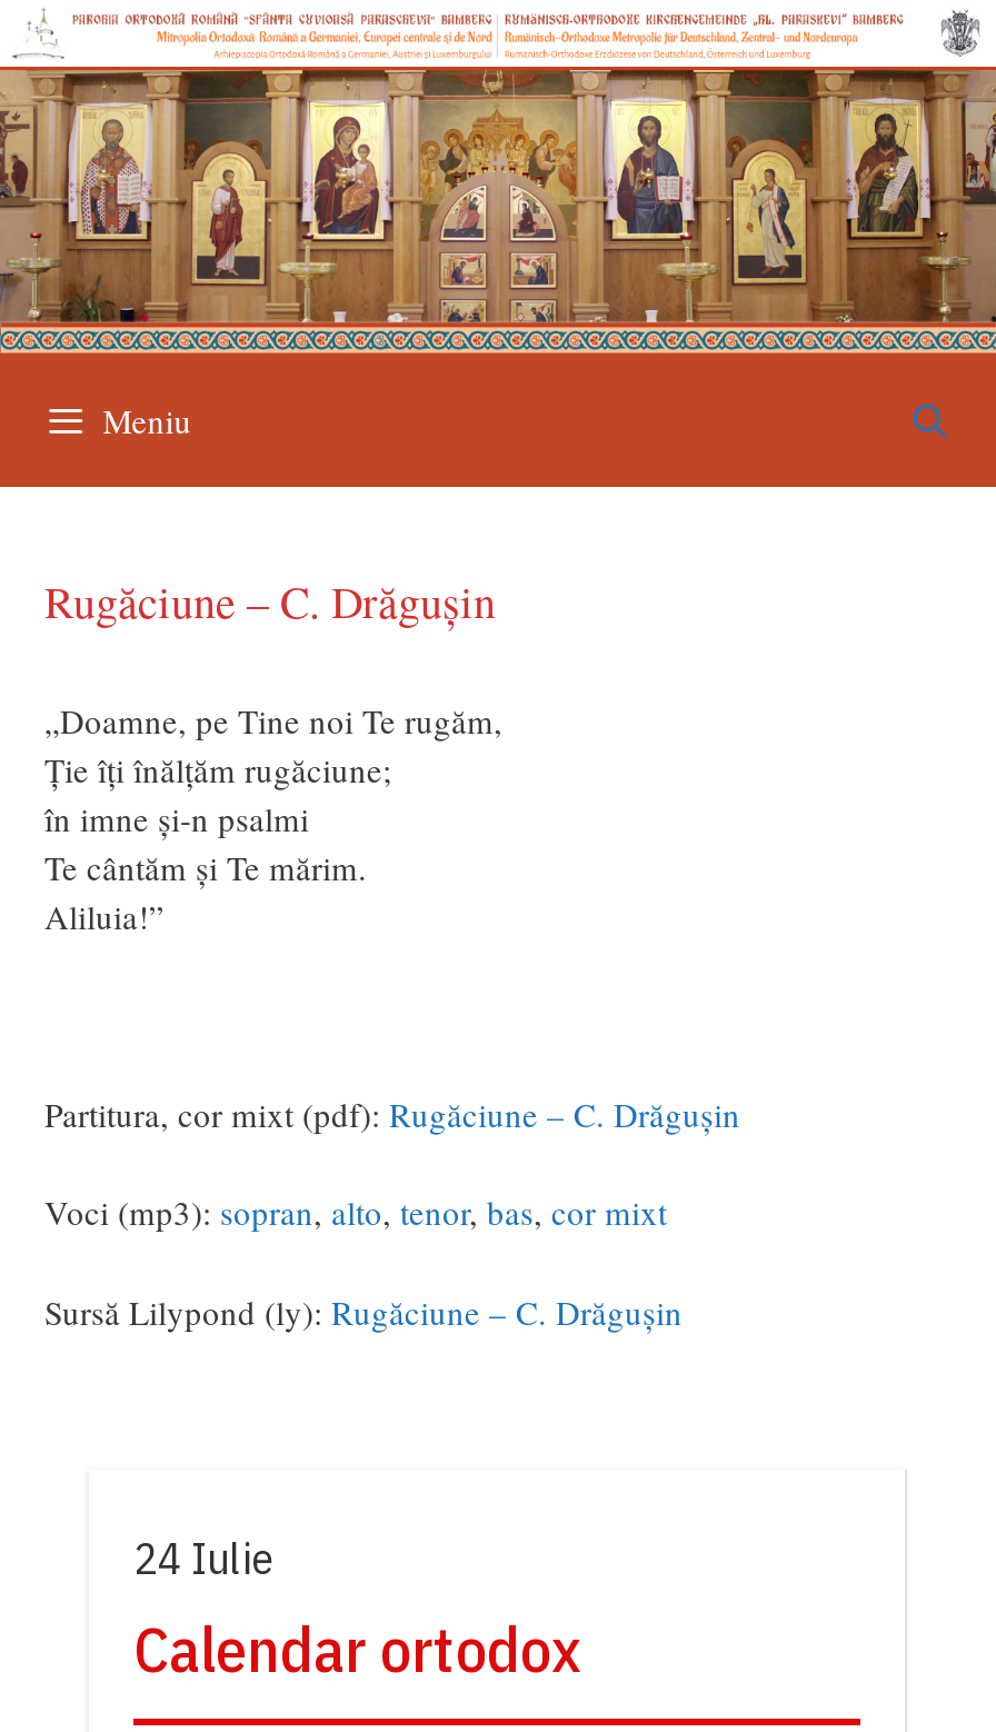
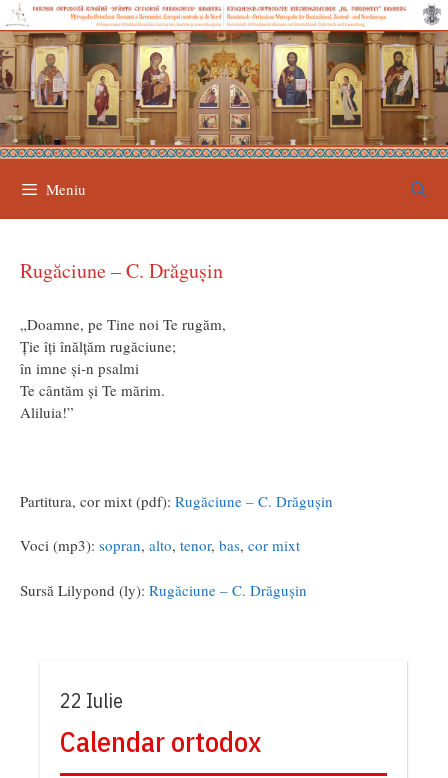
[133,1527,273,1587] 24 Iulie -> [60,687,123,714] 22 Iulie

